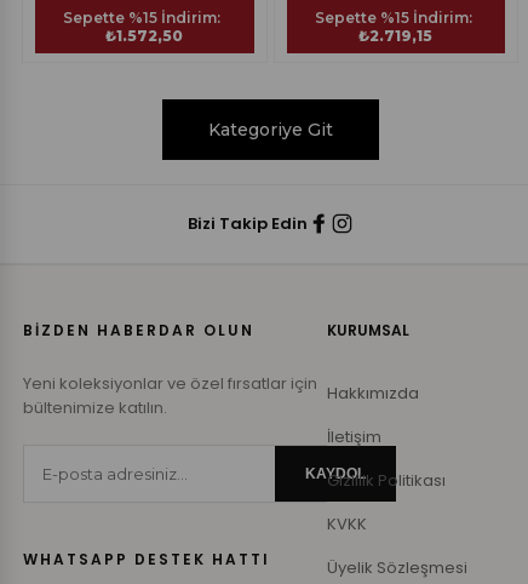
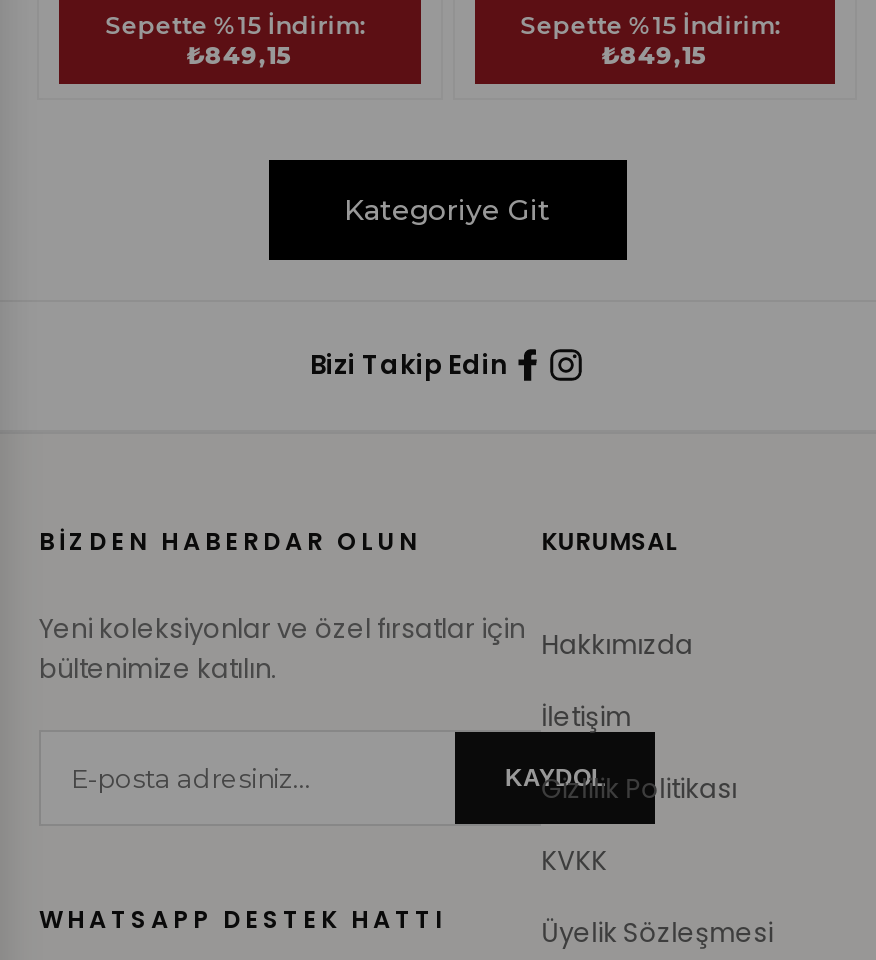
[106,26,183,44] ₺1.572,50 -> [186,39,292,69] ₺849,15
[359,26,433,44] ₺2.719,15 -> [602,39,708,69] ₺849,15

